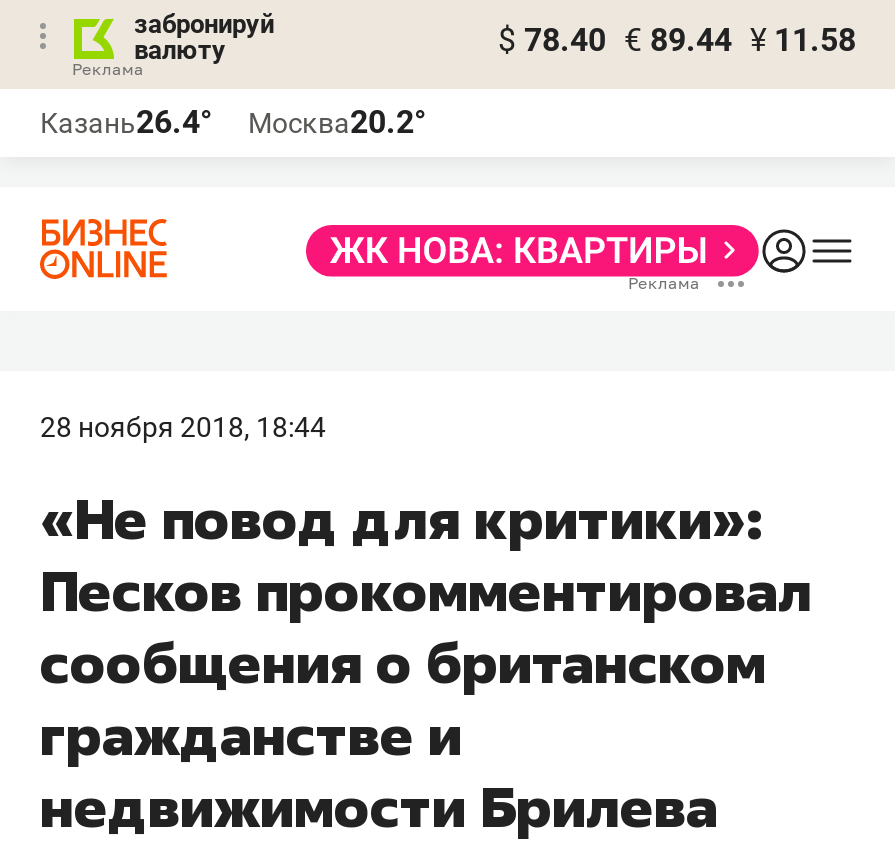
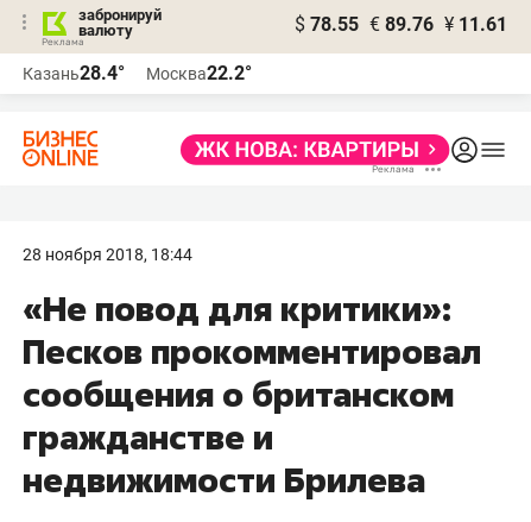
[498,21,856,59] $ 78.40 € 89.44 ¥ 11.58 -> [295,13,507,36] $ 78.55 € 89.76 ¥ 11.61
[40,103,212,141] Казань26.4° -> [23,62,125,84] Казань28.4°
[248,103,426,141] Москва20.2° -> [146,62,252,84] Москва22.2°

